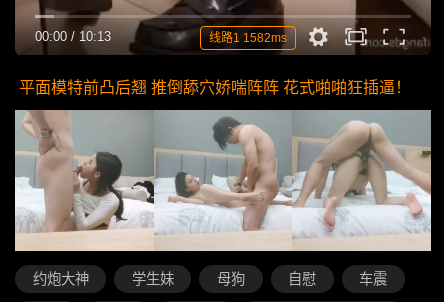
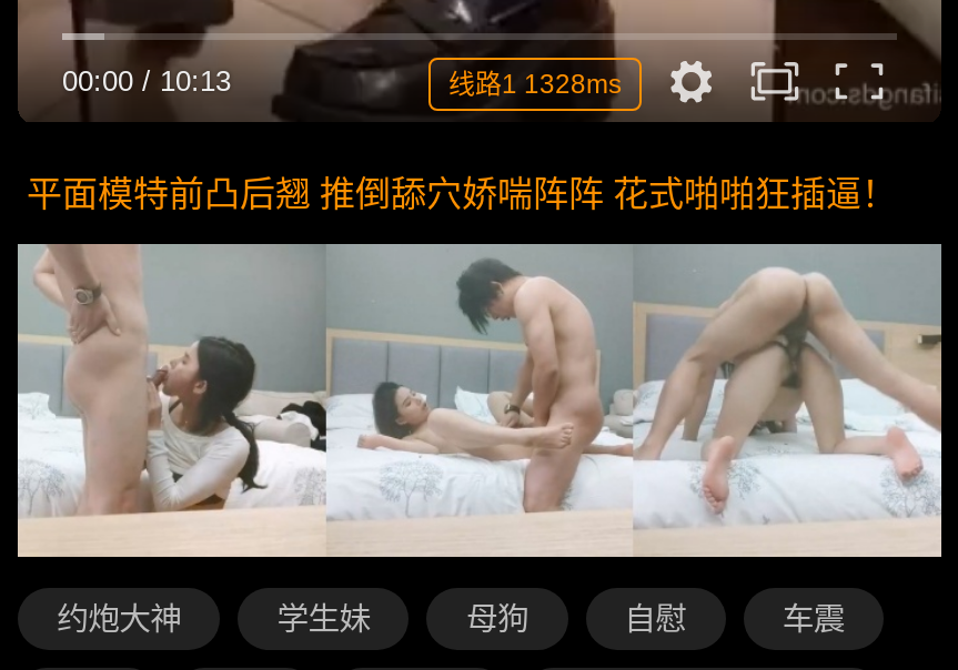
[209,31,287,45] 线路1 1582ms -> [448,70,622,101] 线路1 1328ms

